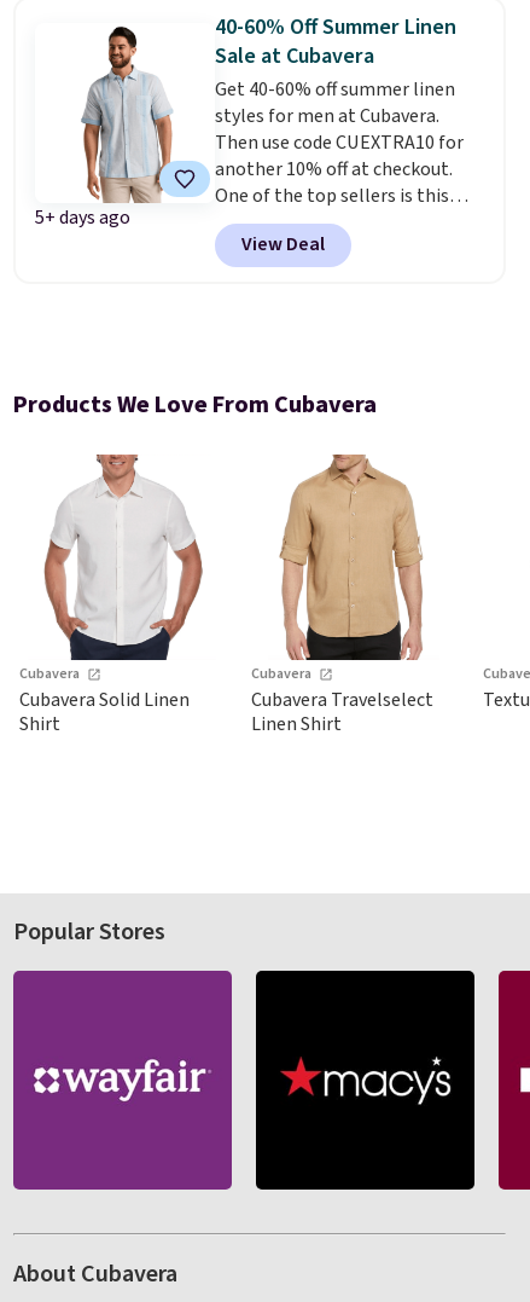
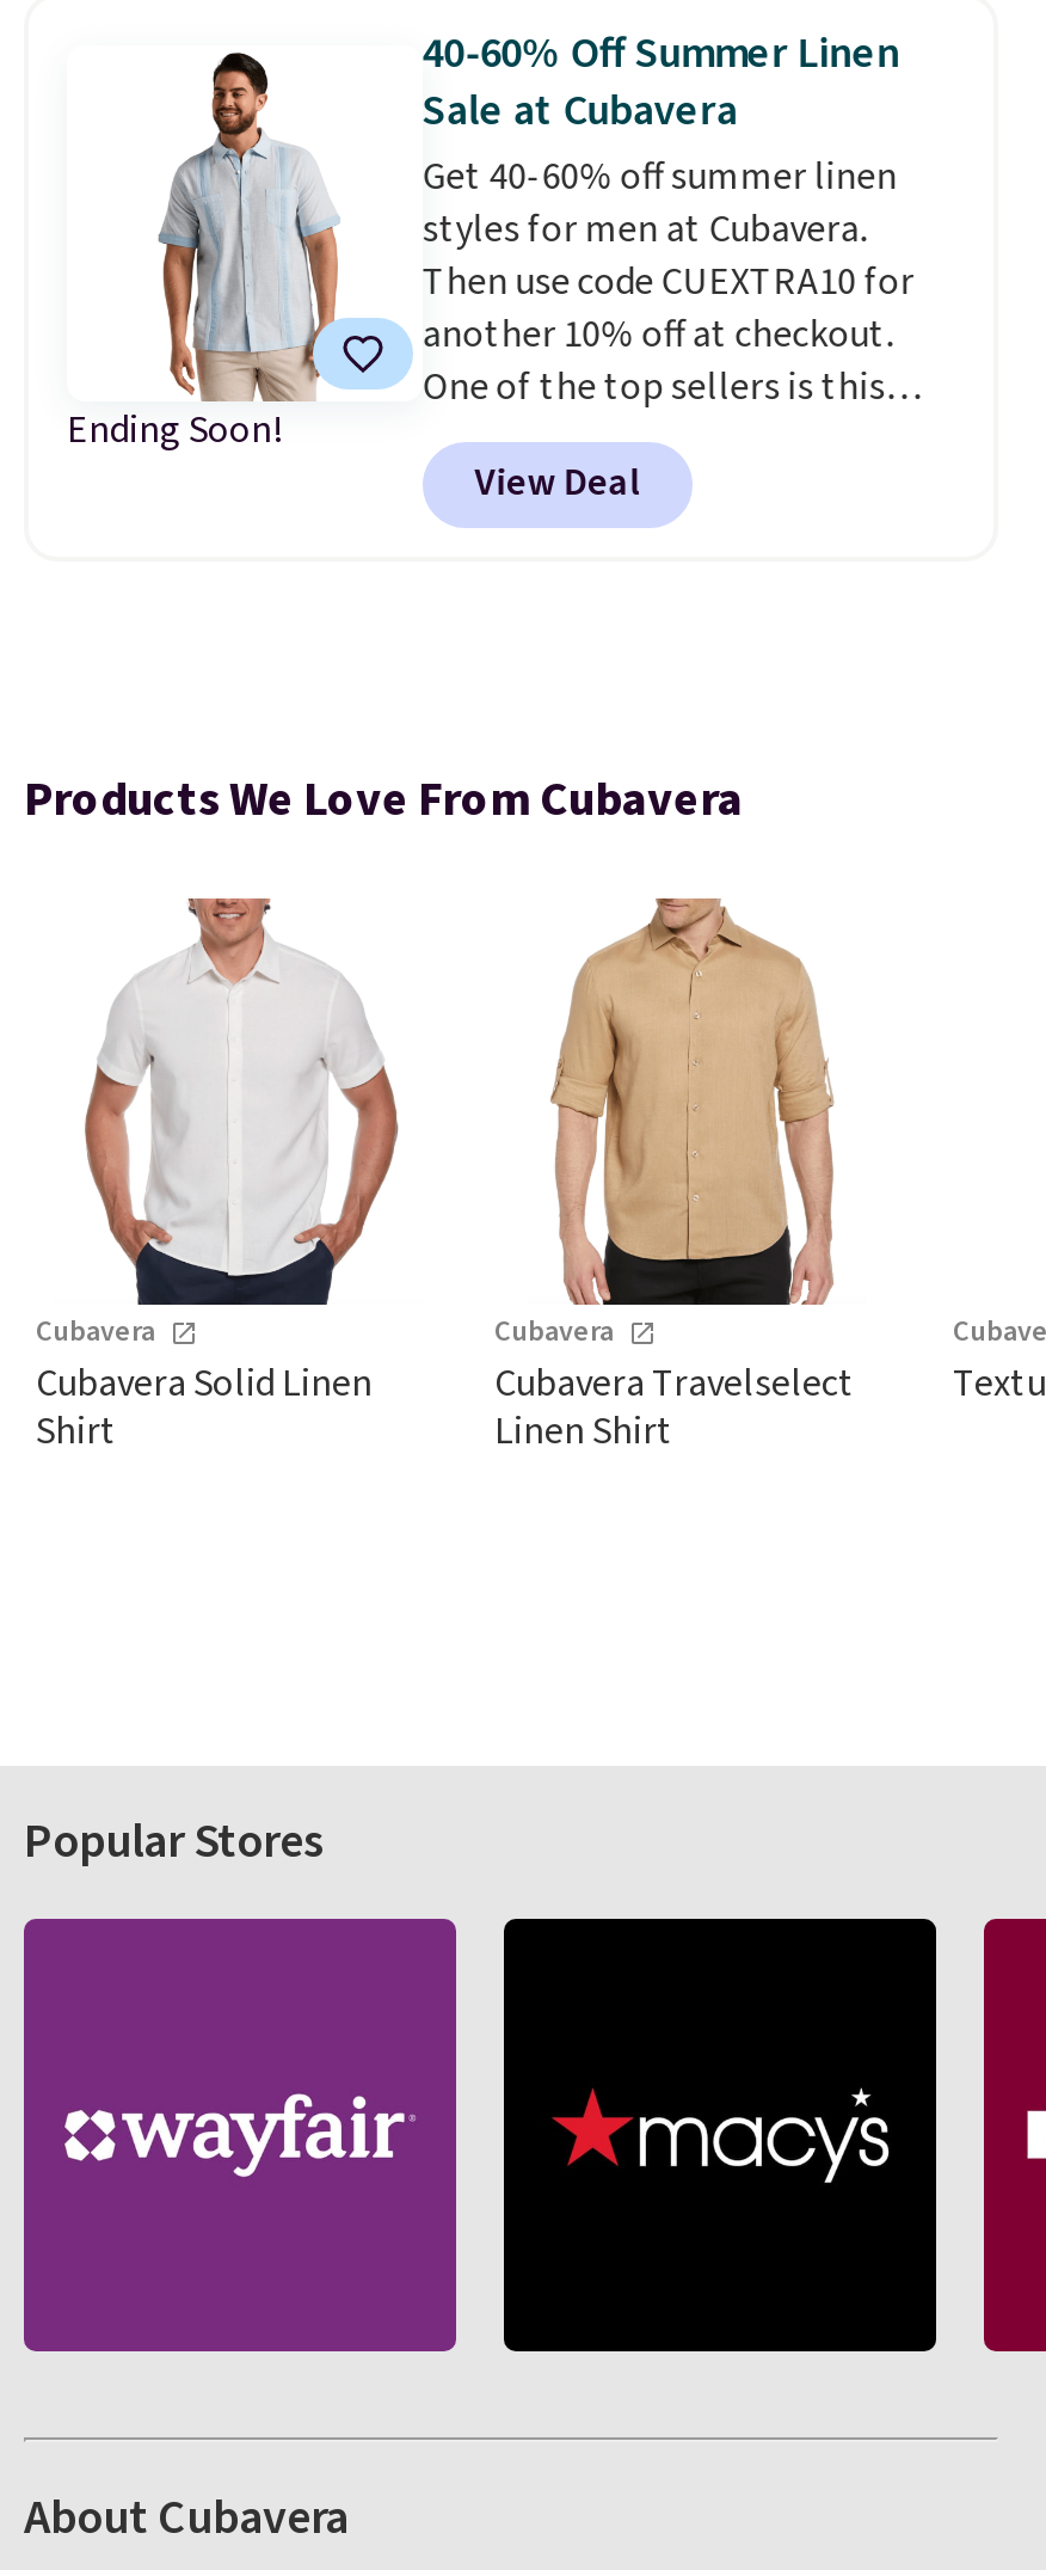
[35,204,130,231] 5+ days ago -> [67,403,282,456] Ending Soon!

